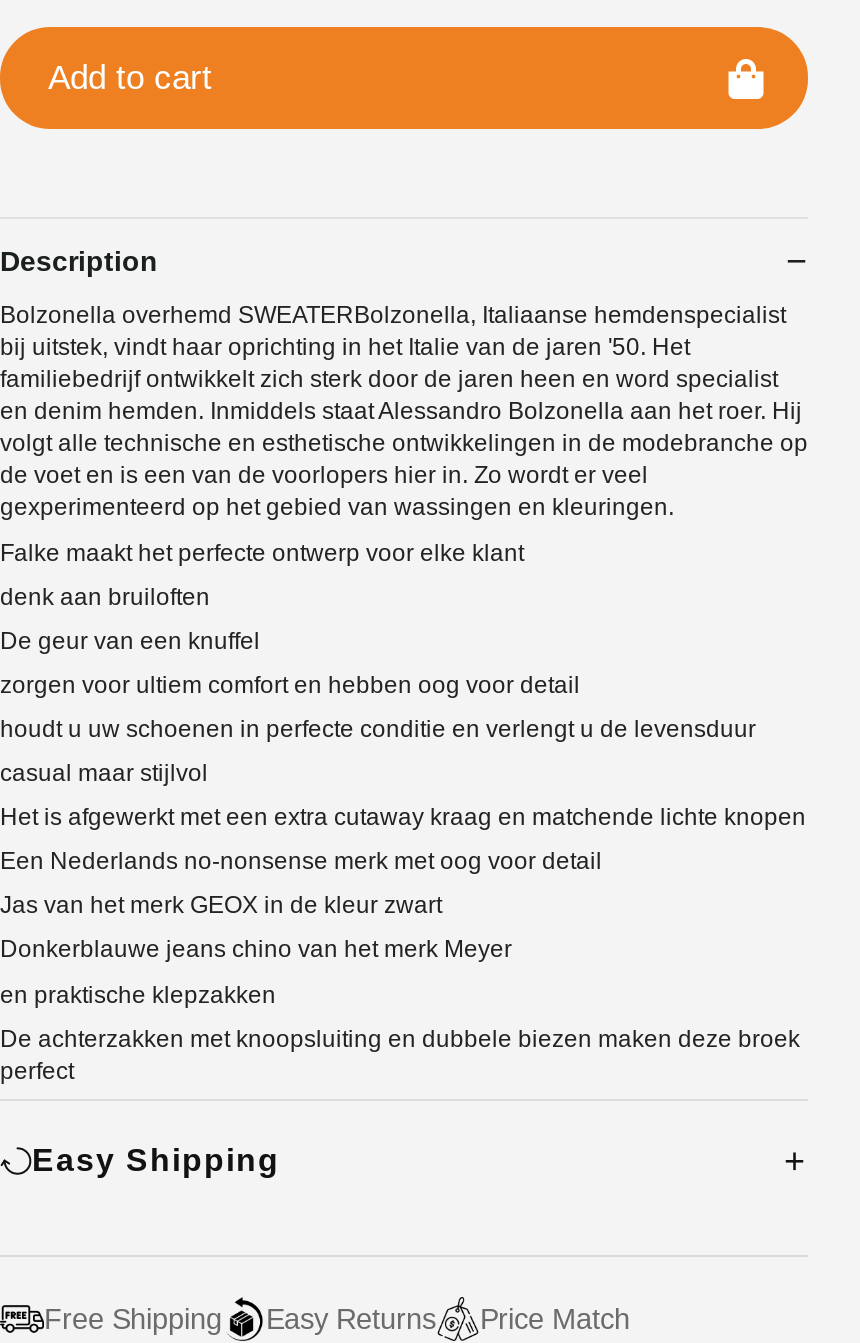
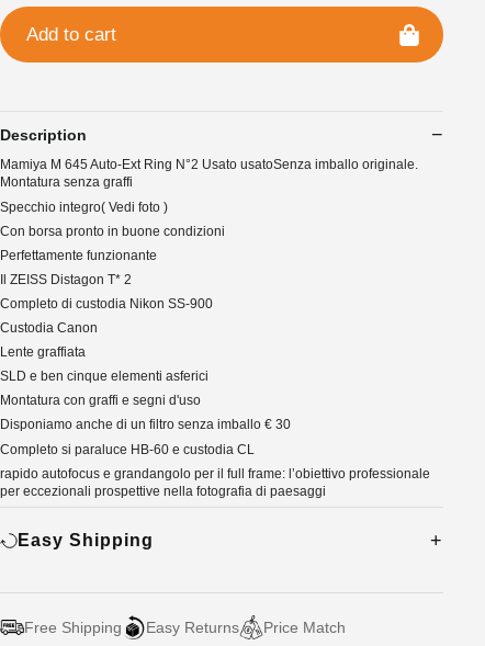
[0,302,808,522] Bolzonella overhemd SWEATERBolzonella, Italiaanse hemdenspecialist | bij uitstek, vindt haar oprichting in het Italie van de jaren '50. Het | familiebedrijf ontwikkelt zich sterk door de jaren heen en word specialist | en denim hemden. Inmiddels staat Alessandro Bolzonella aan het roer. Hij | volgt alle technische en esthetische ontwikkelingen in de modebranche op | de voet en is een van de voorlopers hier in. Zo wordt er veel | gexperimenteerd op het gebied van wassingen en kleuringen. -> [0,157,418,190] Mamiya M 645 Auto-Ext Ring N°2 Usato usatoSenza imballo originale. | Montatura senza graffi
[0,538,524,566] Falke maakt het perfecte ontwerp voor elke klant -> [0,199,168,214] Specchio integro( Vedi foto )
[0,582,210,610] denk aan bruiloften -> [0,223,225,239] Con borsa pronto in buone condizioni
[0,626,260,654] De geur van een knuffel -> [0,248,157,263] Perfettamente funzionante
[0,671,580,699] zorgen voor ultiem comfort en hebben oog voor detail -> [0,272,132,287] Il ZEISS Distagon T* 2
[0,715,756,743] houdt u uw schoenen in perfecte conditie en verlengt u de levensduur -> [0,296,213,311] Completo di custodia Nikon SS-900
[0,759,208,787] casual maar stijlvol -> [0,320,98,336] Custodia Canon
[0,803,806,831] Het is afgewerkt met een extra cutaway kraag en matchende lichte knopen -> [0,345,86,360] Lente graffiata
[0,848,602,876] Een Nederlands no-nonsense merk met oog voor detail -> [0,369,208,384] SLD e ben cinque elementi asferici
[0,892,442,920] Jas van het merk GEOX in de kleur zwart -> [0,393,201,408] Montatura con graffi e segni d'uso
[0,936,512,964] Donkerblauwe jeans chino van het merk Meyer -> [0,417,291,433] Disponiamo anche di un filtro senza imballo € 30
[0,980,276,1008] en praktische klepzakken -> [0,442,255,457] Completo si paraluce HB-60 e custodia CL
[0,1024,800,1084] De achterzakken met knoopsluiting en dubbele biezen maken deze broek | perfect -> [0,466,430,499] rapido autofocus e grandangolo per il full frame: l’obiettivo professionale | per eccezionali prospettive nella fotografia di paesaggi

